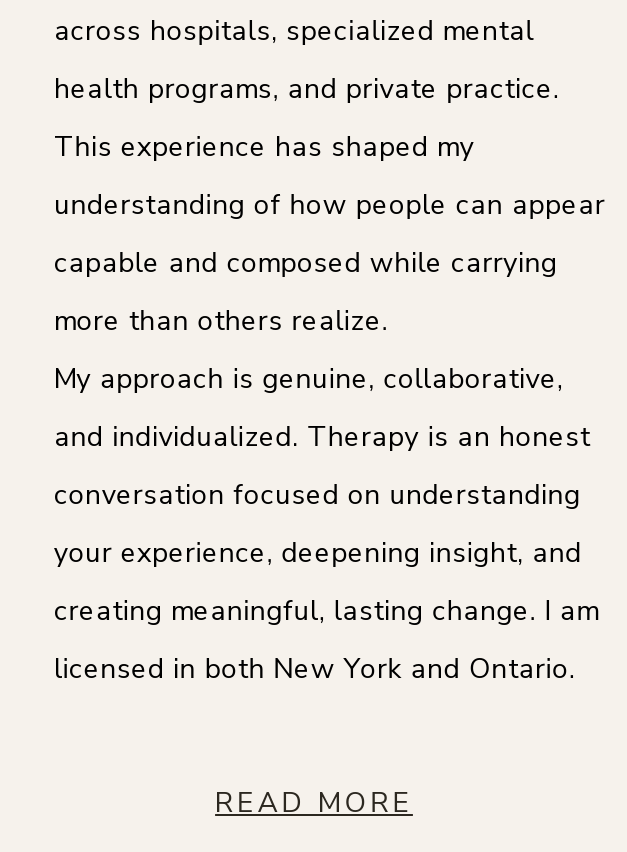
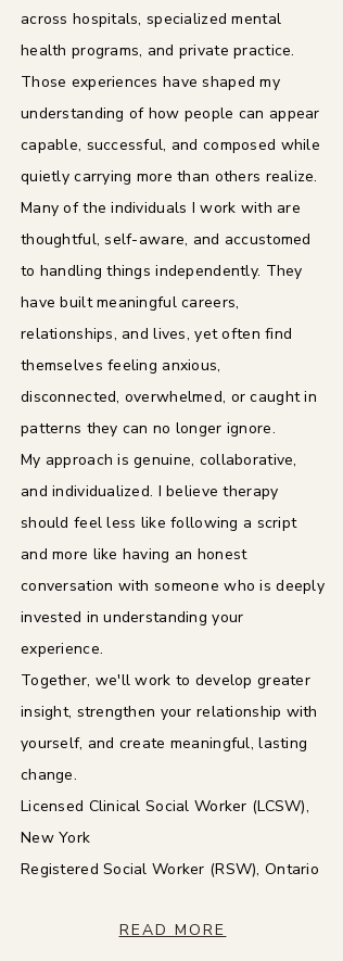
[54,128,474,166] This experience has shaped my -> [21,72,280,92] Those experiences have shaped my
[54,244,558,340] capable and composed while carrying | more than others realize. -> [21,135,320,439] capable, successful, and composed while | quietly carrying more than others realize. | Many of the individuals I work with are | thoughtful, self-aware, and accustomed | to handling things independently. They | have built meaningful careers, | relationships, and lives, yet often find | themselves feeling anxious, | disconnected, overwhelmed, or caught in | patterns they can no longer ignore.
[54,418,599,688] and individualized. Therapy is an honest | conversation focused on understanding | your experience, deepening insight, and | creating meaningful, lasting change. I am | licensed in both New York and Ontario. -> [21,481,324,880] and individualized. I believe therapy | should feel less like following a script | and more like having an honest | conversation with someone who is deeply | invested in understanding your | experience. | Together, we'll work to develop greater | insight, strengthen your relationship with | yourself, and create meaningful, lasting | change. | Licensed Clinical Social Worker (LCSW), | New York | Registered Social Worker (RSW), Ontario

